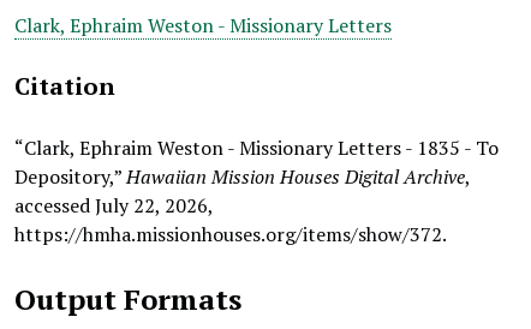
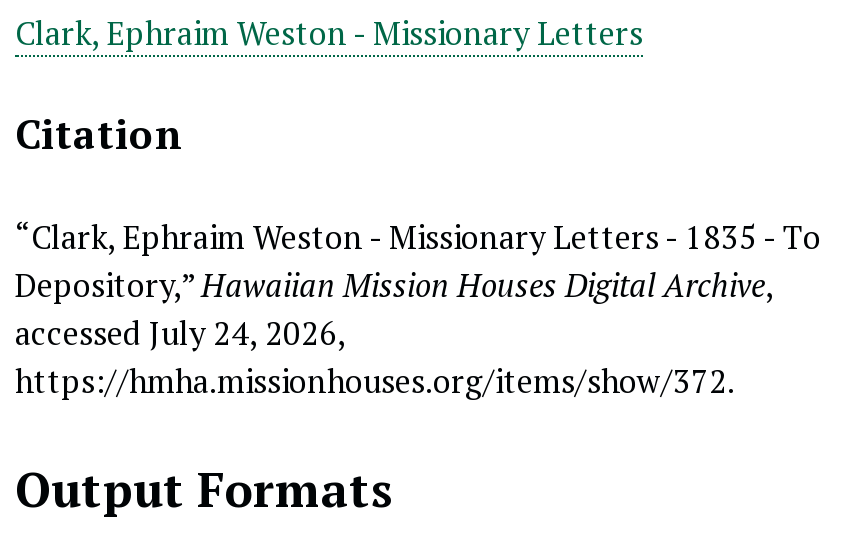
[14,192,213,219] accessed July 22, 2026, -> [15,311,345,355] accessed July 24, 2026,

